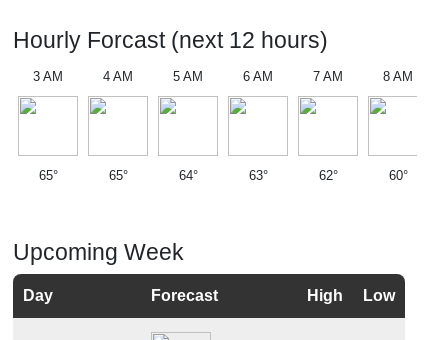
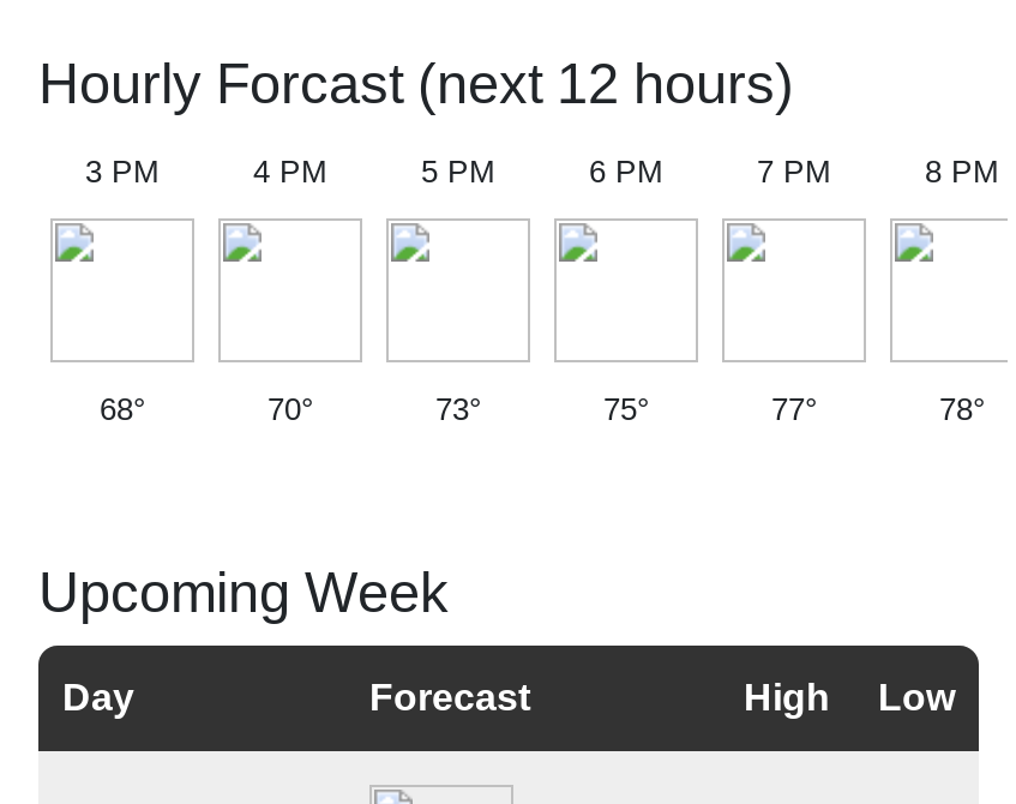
[33,69,413,84] 3 AM | 4 AM | 5 AM | 6 AM | 7 AM | 8 AM -> [85,154,999,190] 3 PM | 4 PM | 5 PM | 6 PM | 7 PM | 8 PM
[38,168,407,183] 65° | 65° | 64° | 63° | 62° | 60° -> [100,391,985,427] 68° | 70° | 73° | 75° | 77° | 78°

